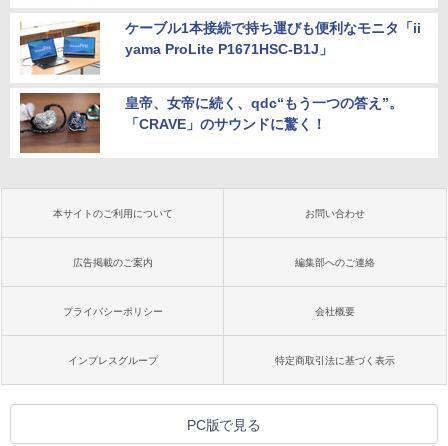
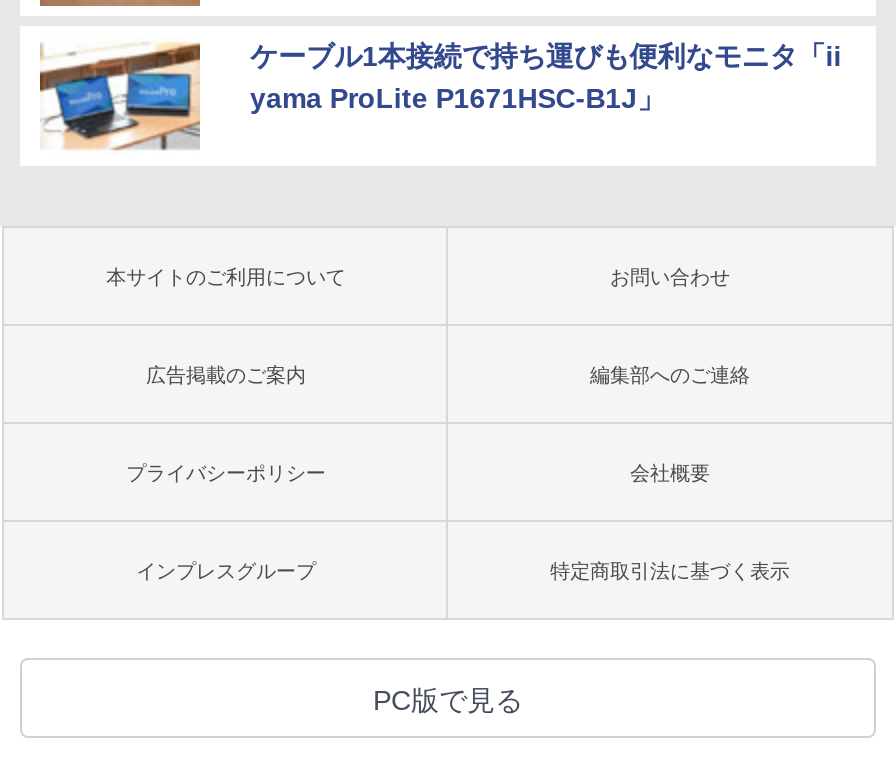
[19,92,403,154] [image] | 皇帝、女帝に続く、qdc“もう一つの答え”。 | 「CRAVE」のサウンドに驚く！ -> none

